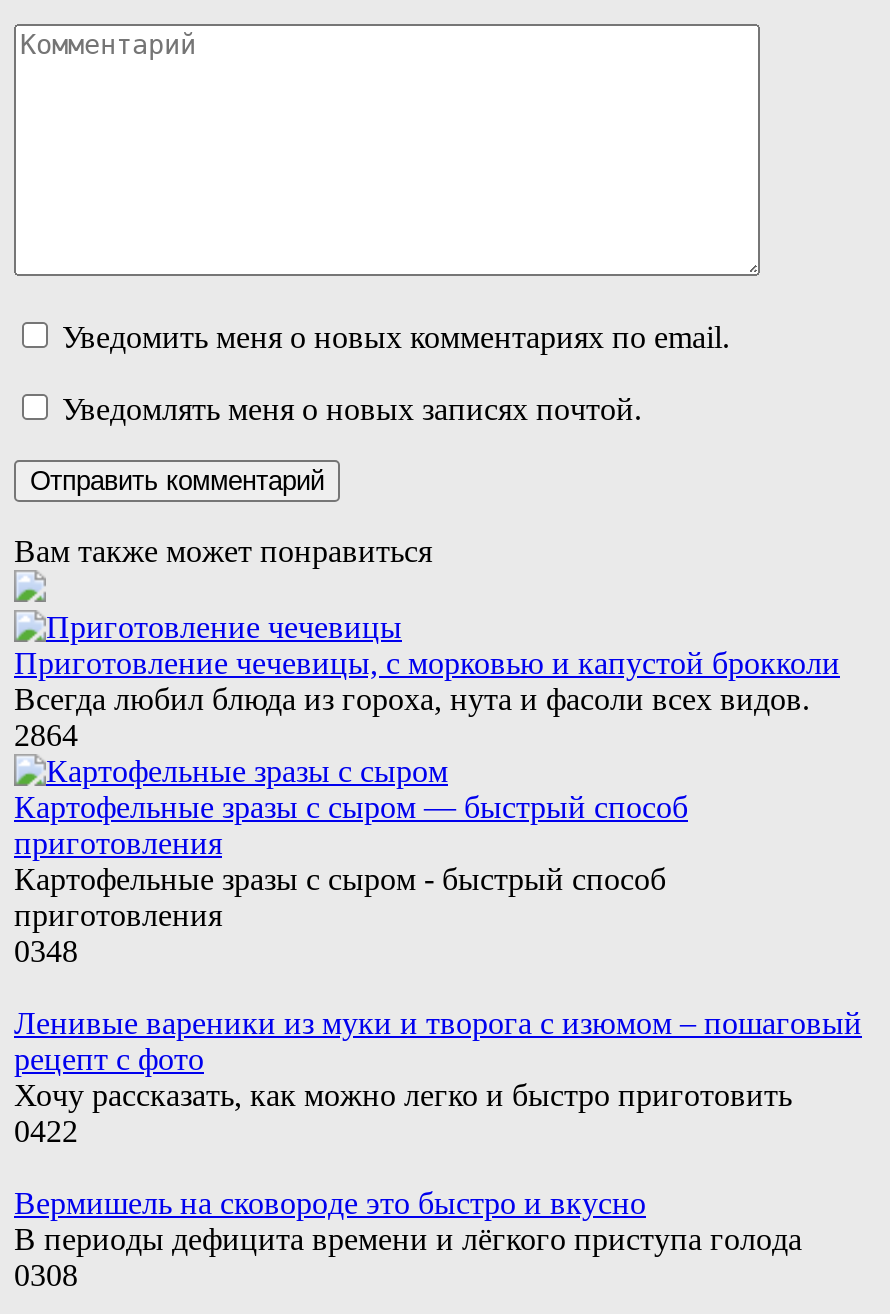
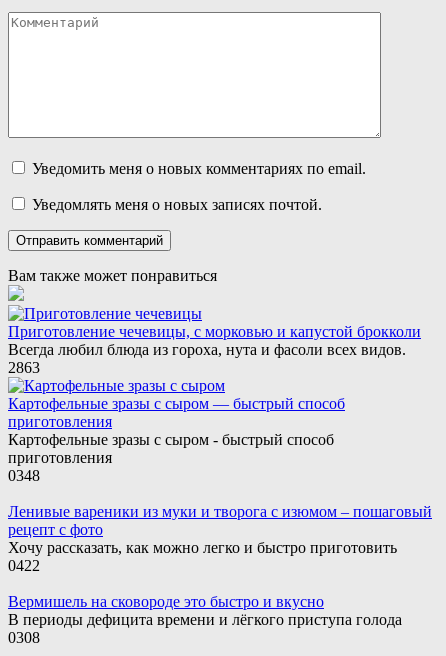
[14,718,78,752] 2864 -> [8,359,40,376] 2863

